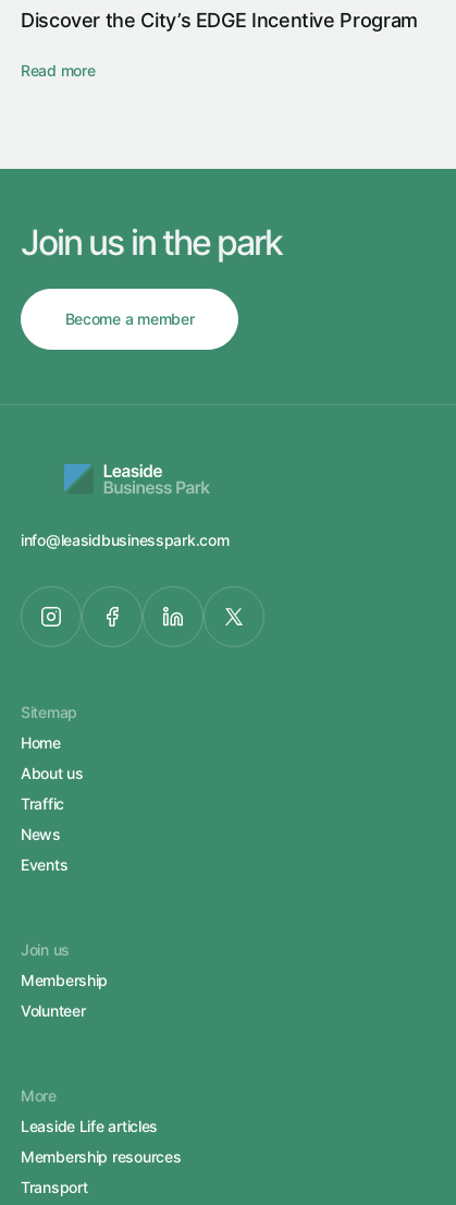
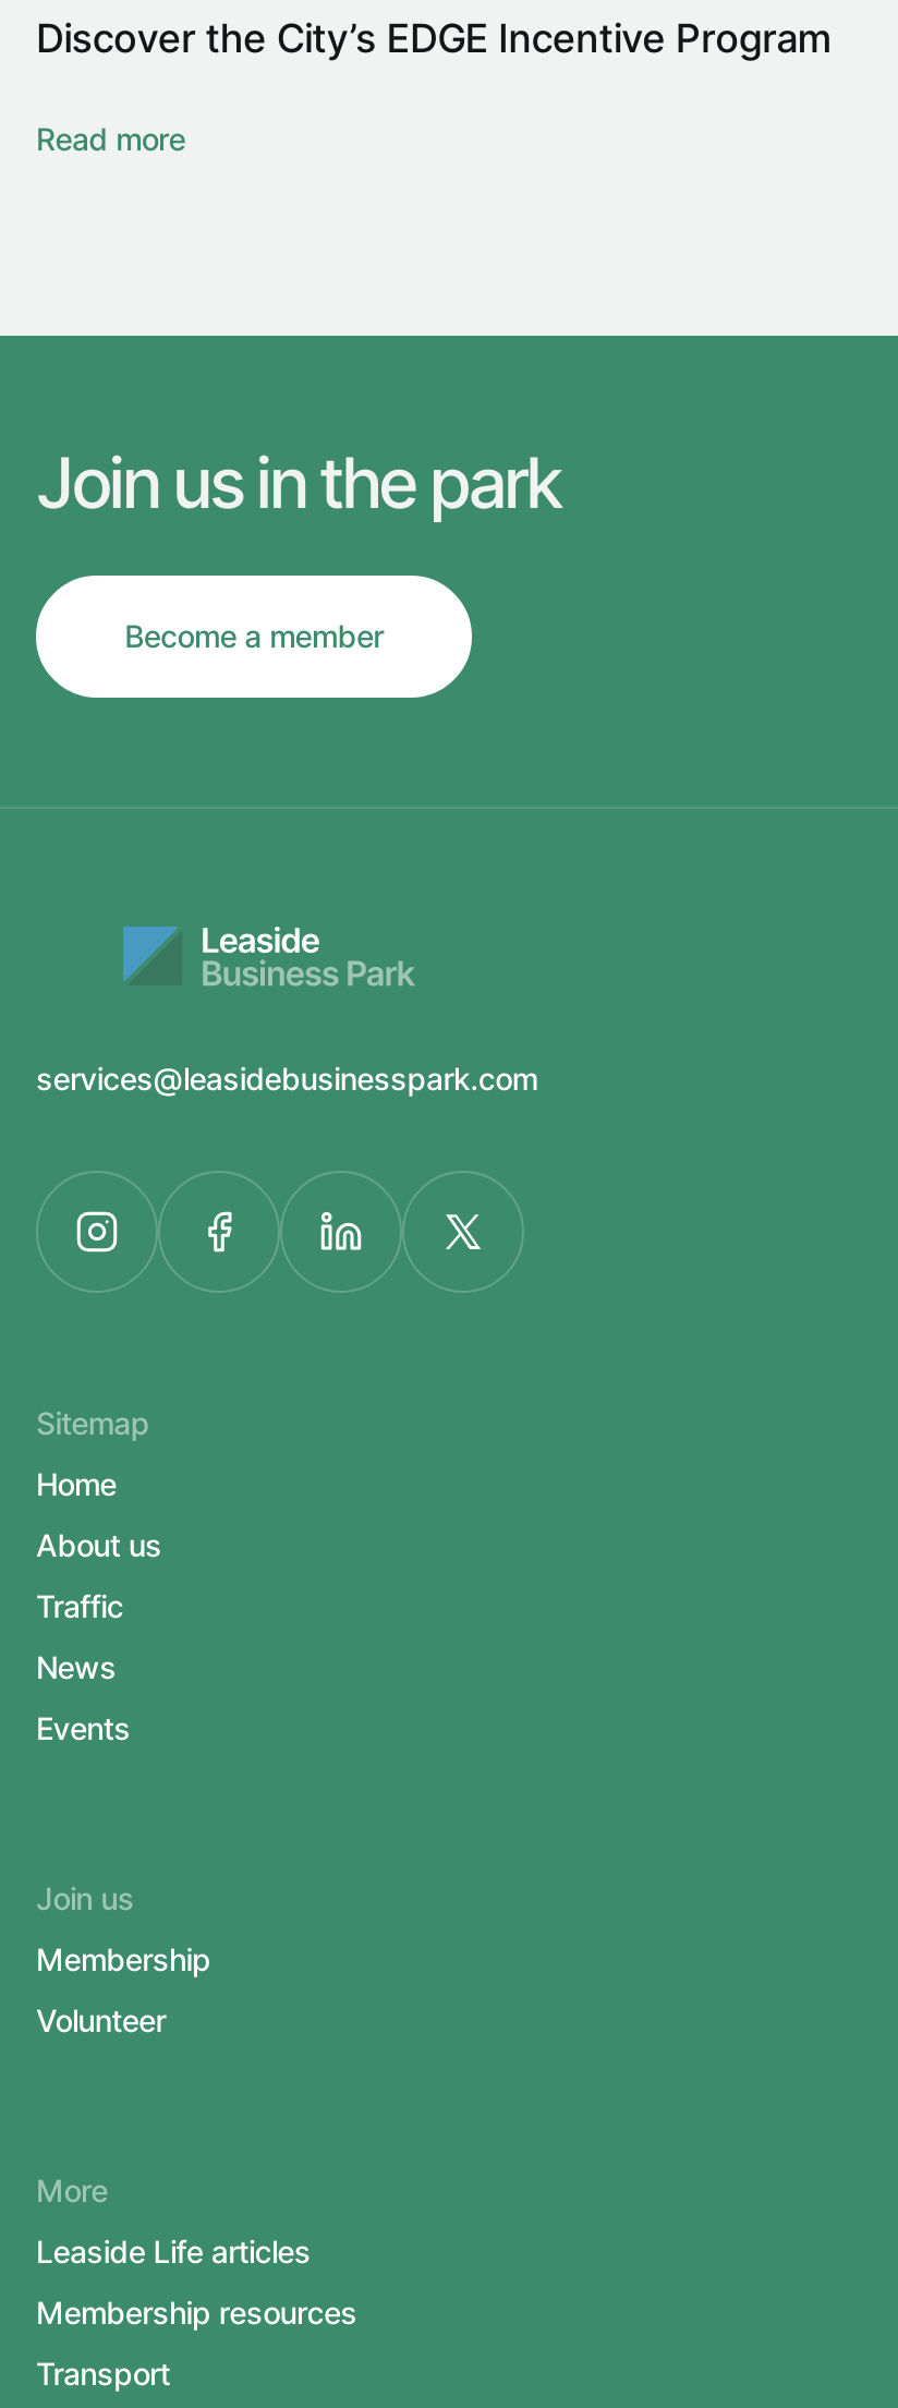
[21,530,229,549] info@leasidbusinesspark.com -> [36,1059,537,1096] services@leasidebusinesspark.com

